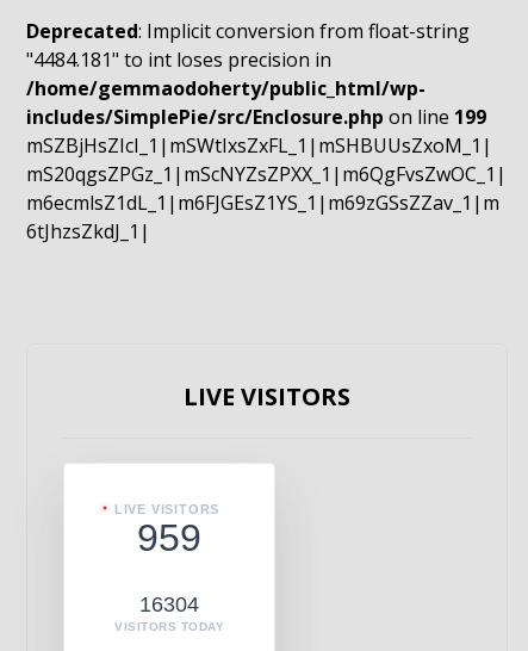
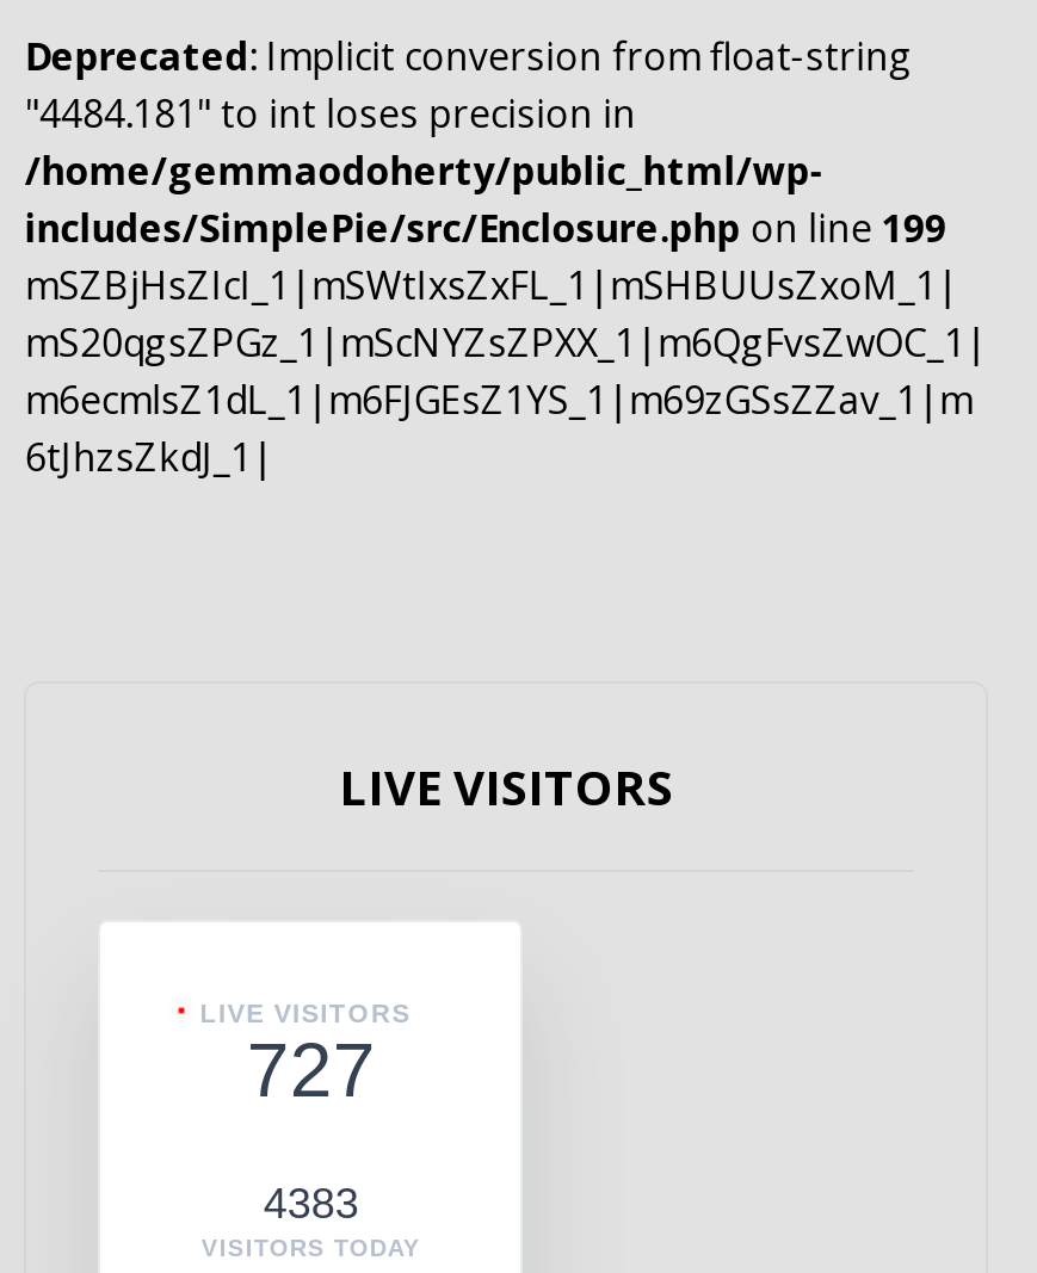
[138,516,202,559] 959 -> [247,1027,376,1113] 727
[140,593,200,616] 16304 -> [263,1180,359,1228] 4383

